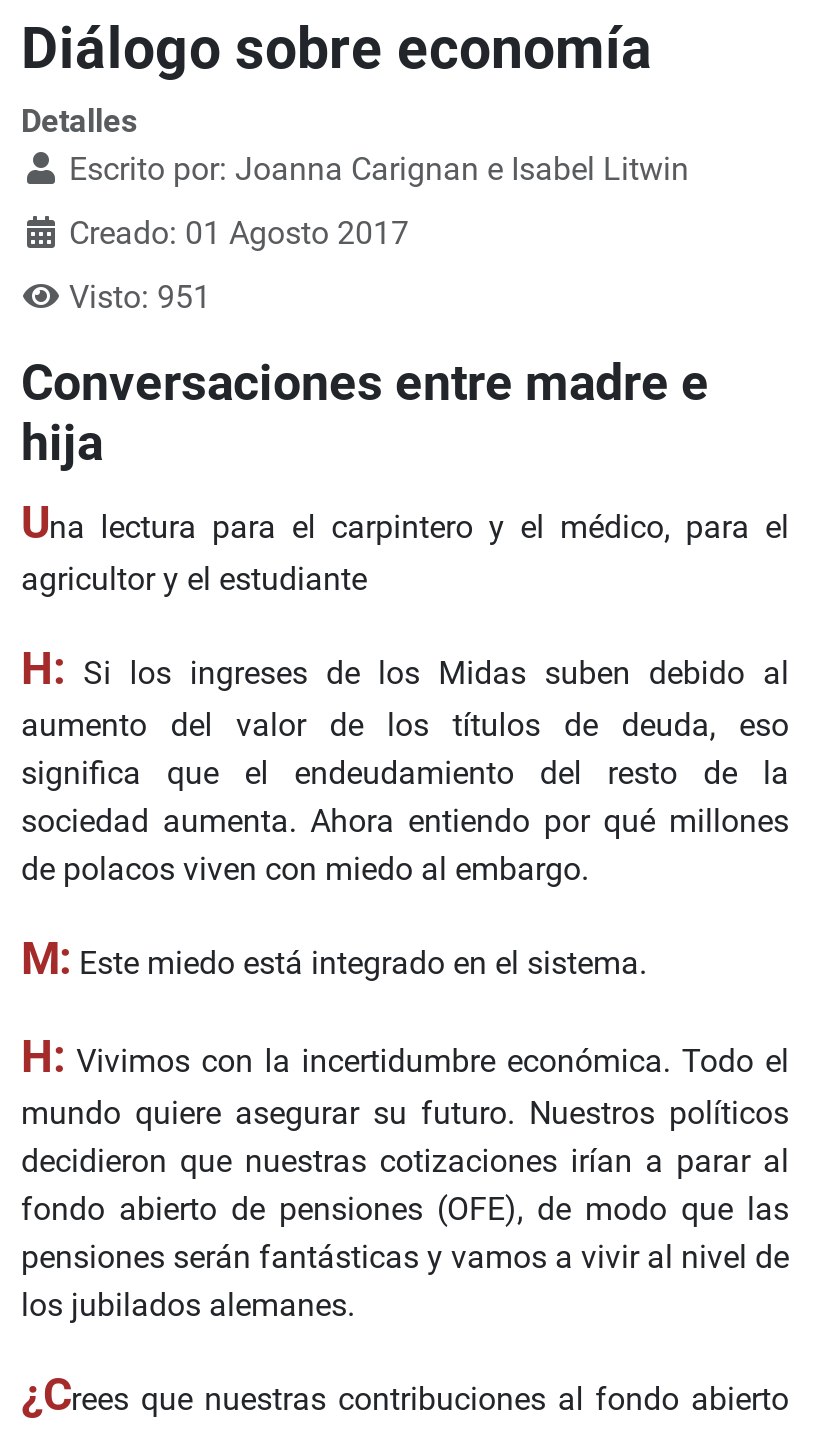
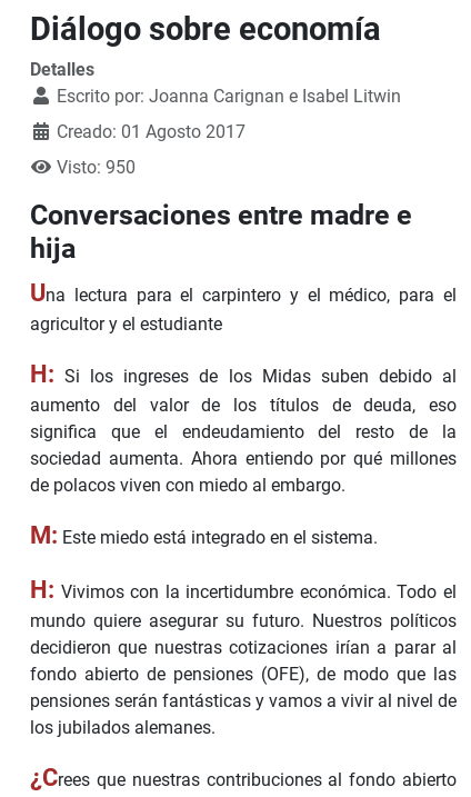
[69,278,211,316] Visto: 951 -> [57,157,136,178] Visto: 950

